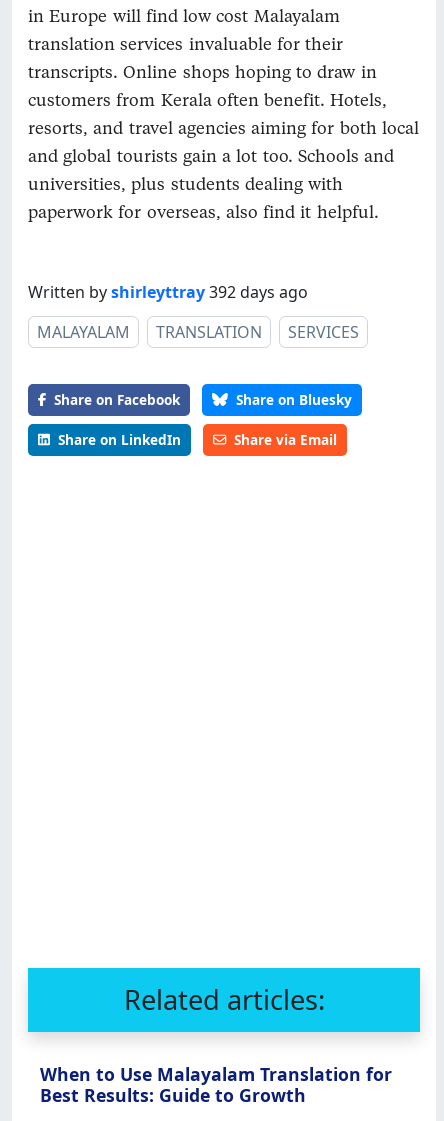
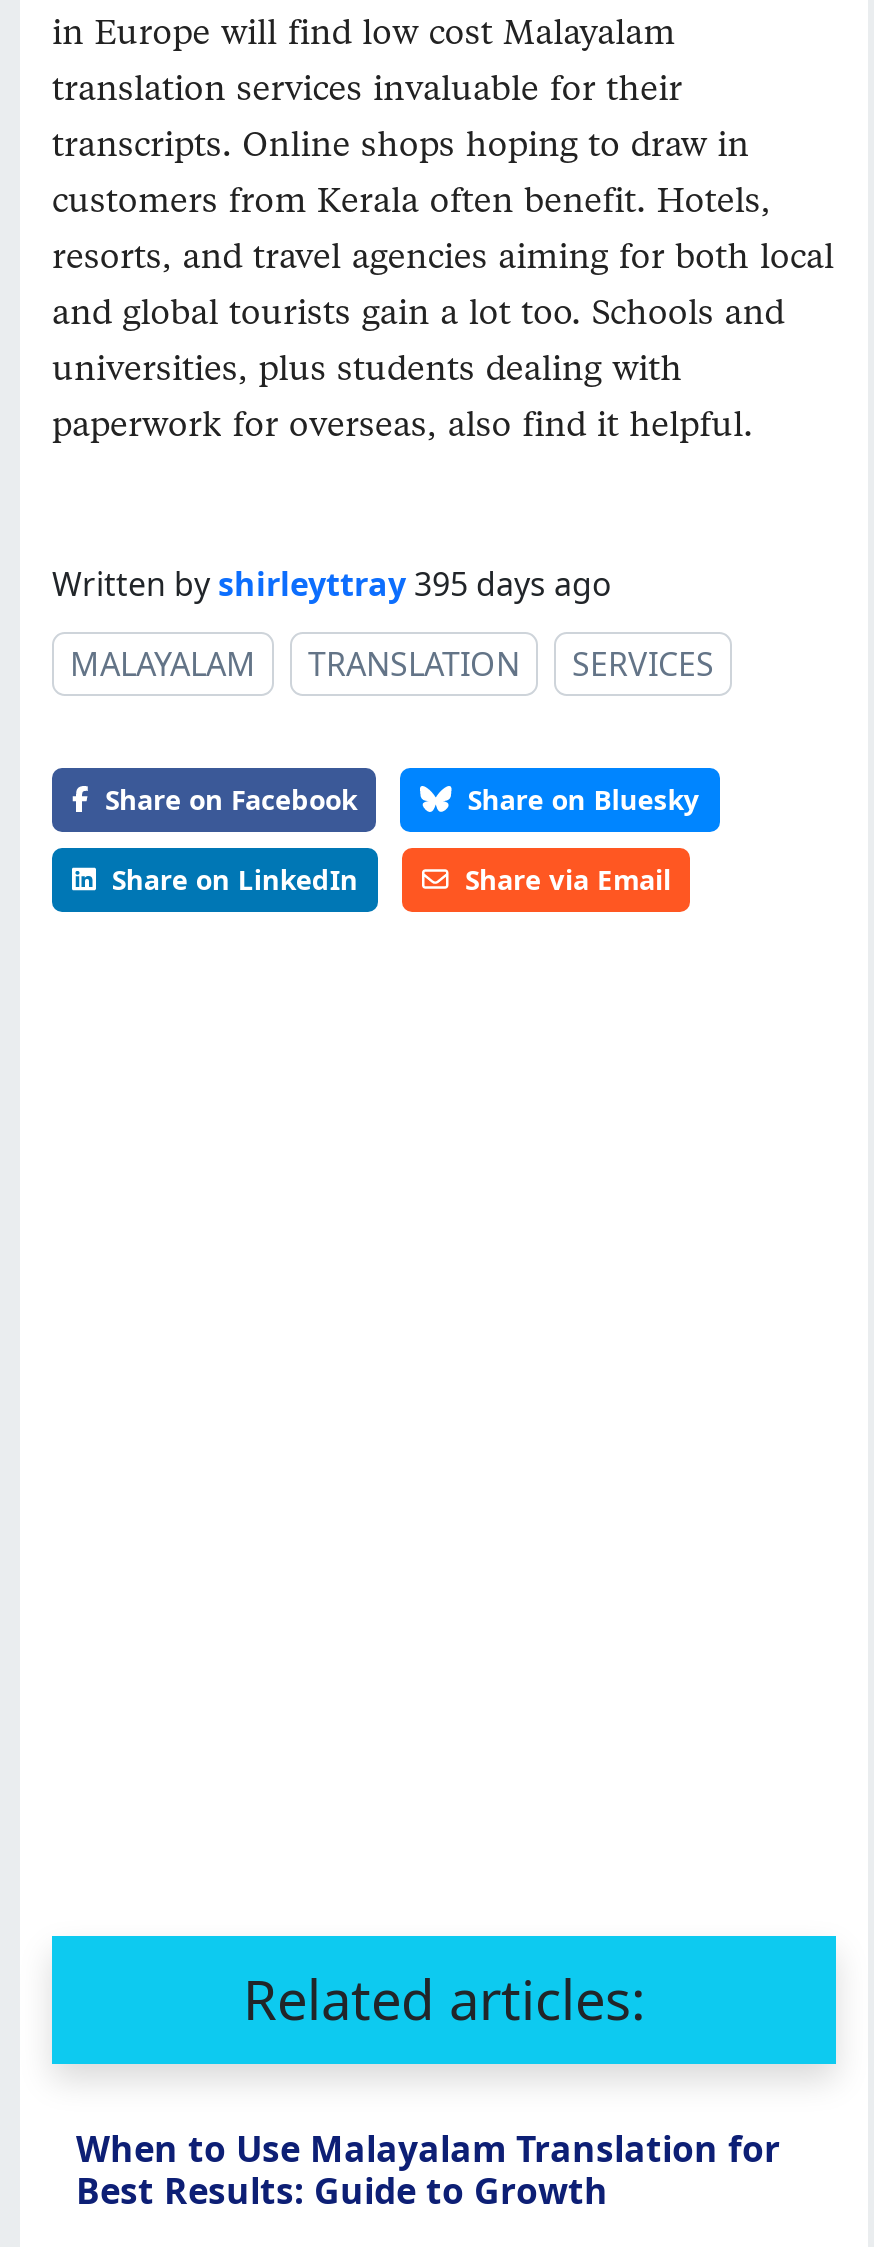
[28,280,308,302] Written by shirleyttray 392 days ago -> [52,561,612,605] Written by shirleyttray 395 days ago

